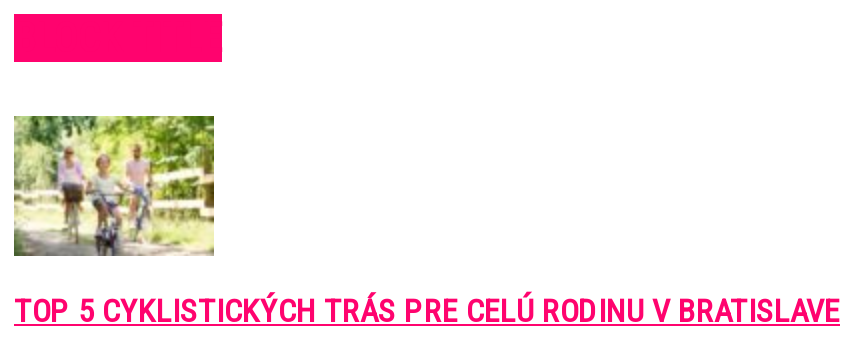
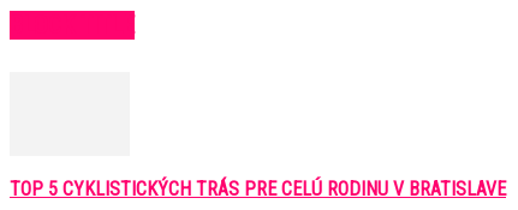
[12,114,216,258] [image] -> none

